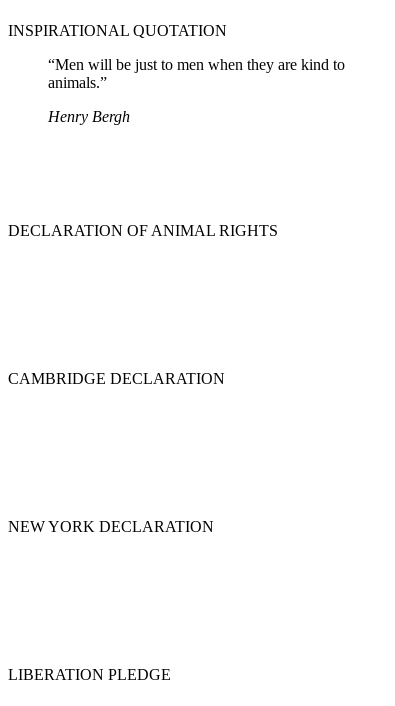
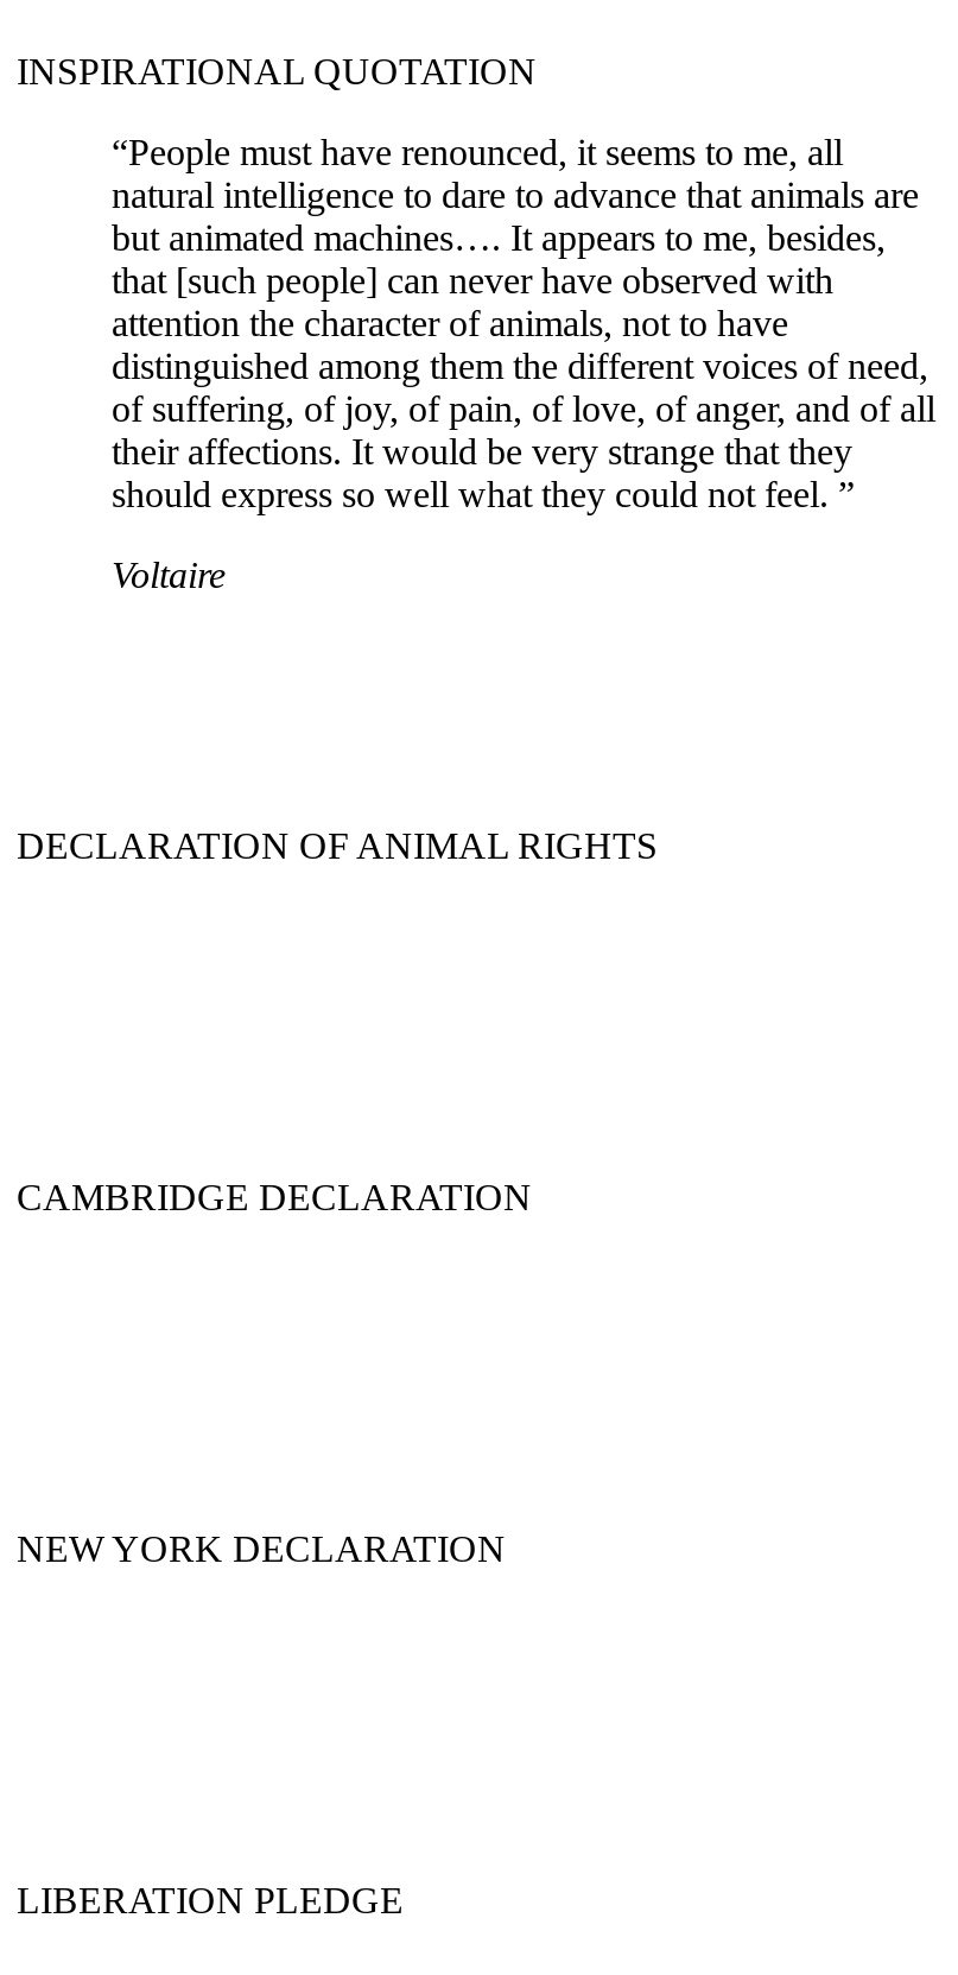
[48,56,345,91] “Men will be just to men when they are kind to | animals.” -> [112,132,935,515] “People must have renounced, it seems to me, all | natural intelligence to dare to advance that animals are | but animated machines…. It appears to me, besides, | that [such people] can never have observed with | attention the character of animals, not to have | distinguished among them the different voices of need, | of suffering, of joy, of pain, of love, of anger, and of all | their affections. It would be very strange that they | should express so well what they could not feel. ”
[48,108,130,125] Henry Bergh -> [112,555,226,595] Voltaire

